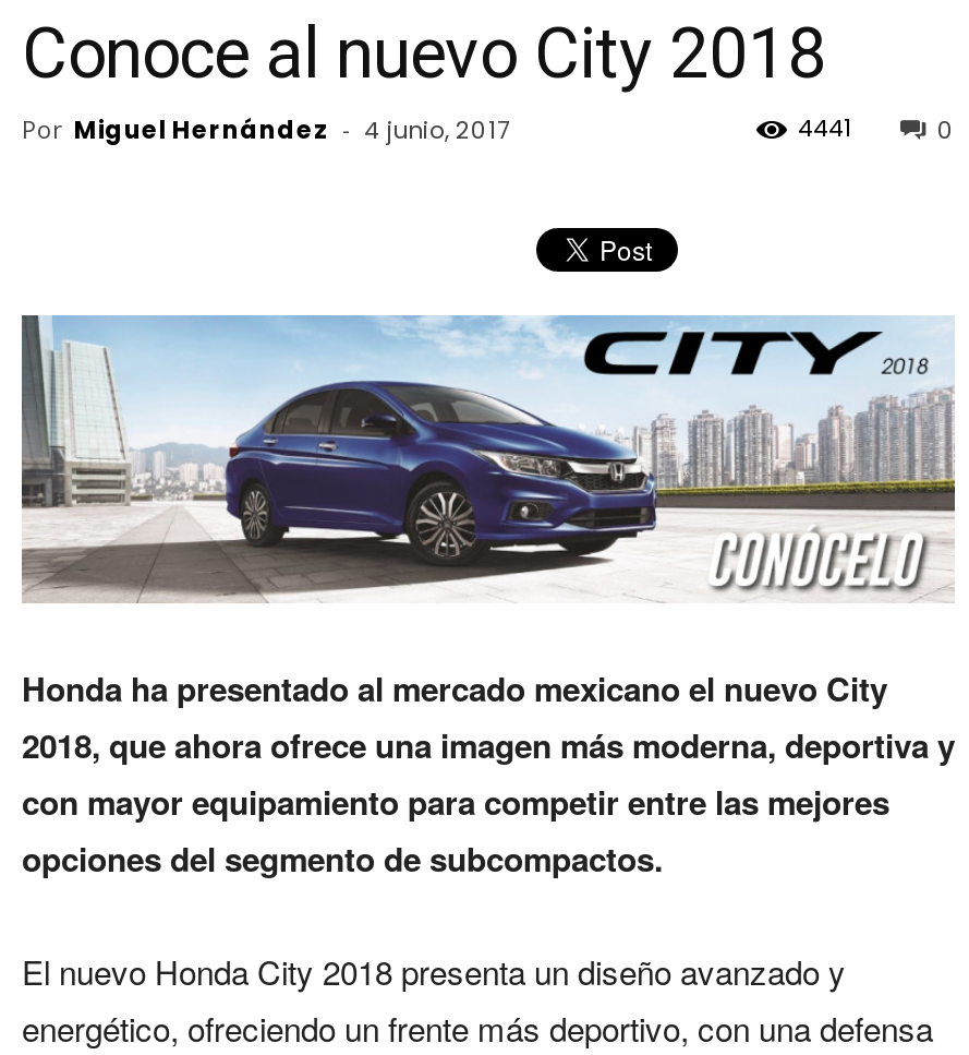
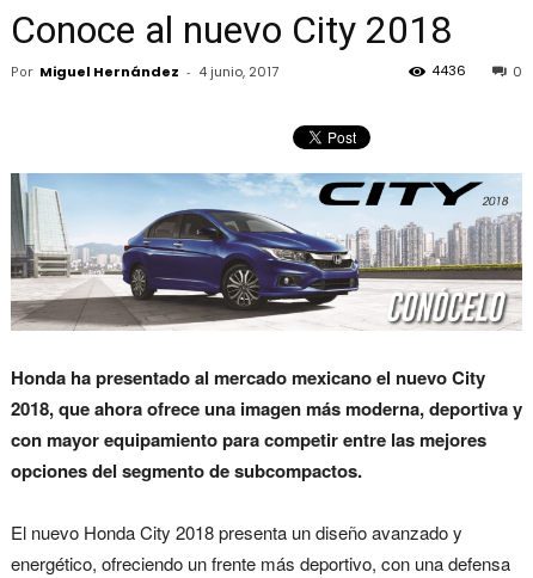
[798,110,852,145] 4441 -> [431,61,466,80] 4436

